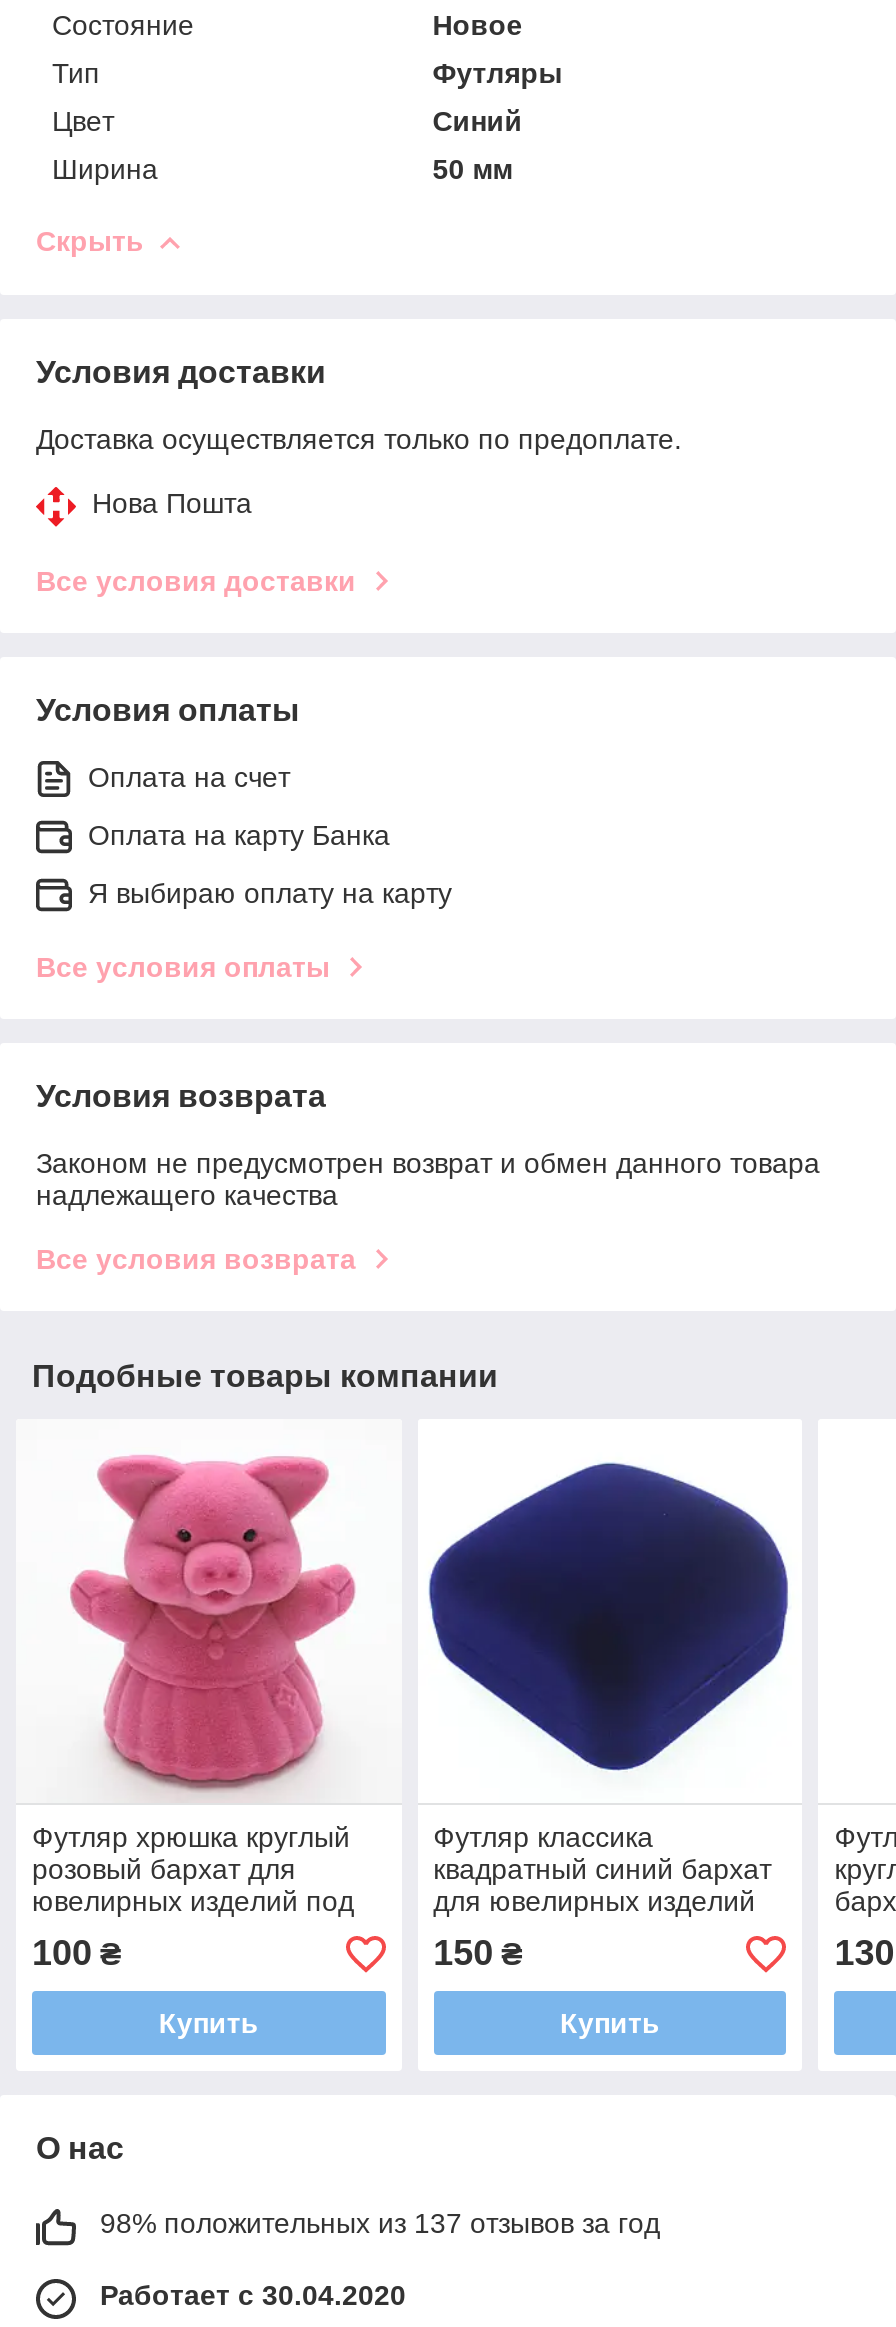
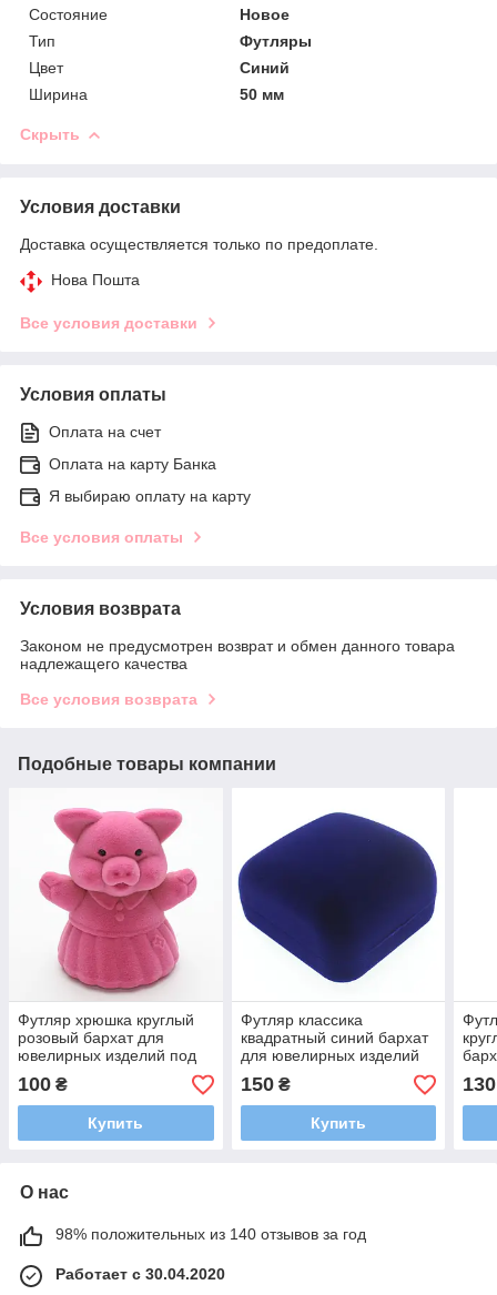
[100,2208,660,2240] 98% положительных из 137 отзывов за год -> [55,1226,366,1243] 98% положительных из 140 отзывов за год

